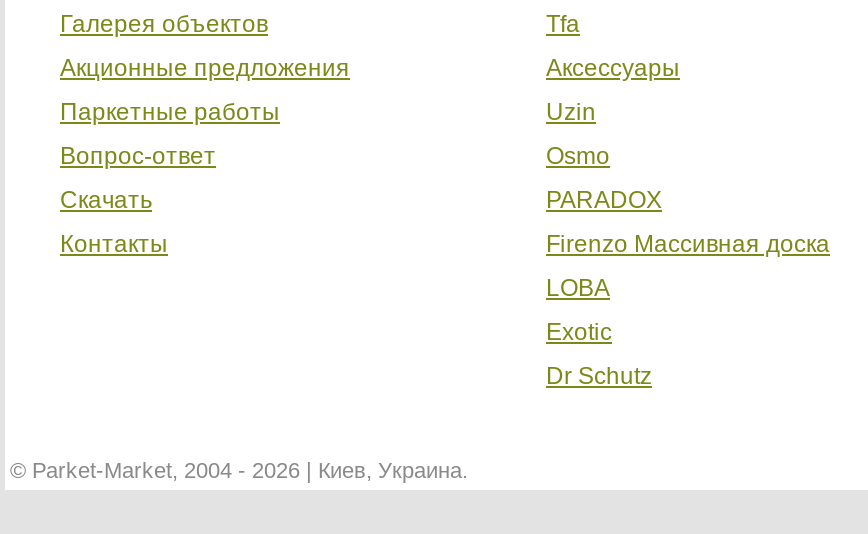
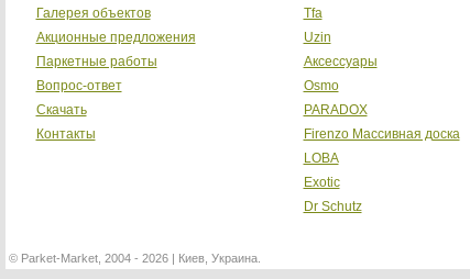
moved [546,54,680,82] -> [303,54,377,69]: Аксессуары
moved [546,98,596,126] -> [303,30,331,45]: Uzin

